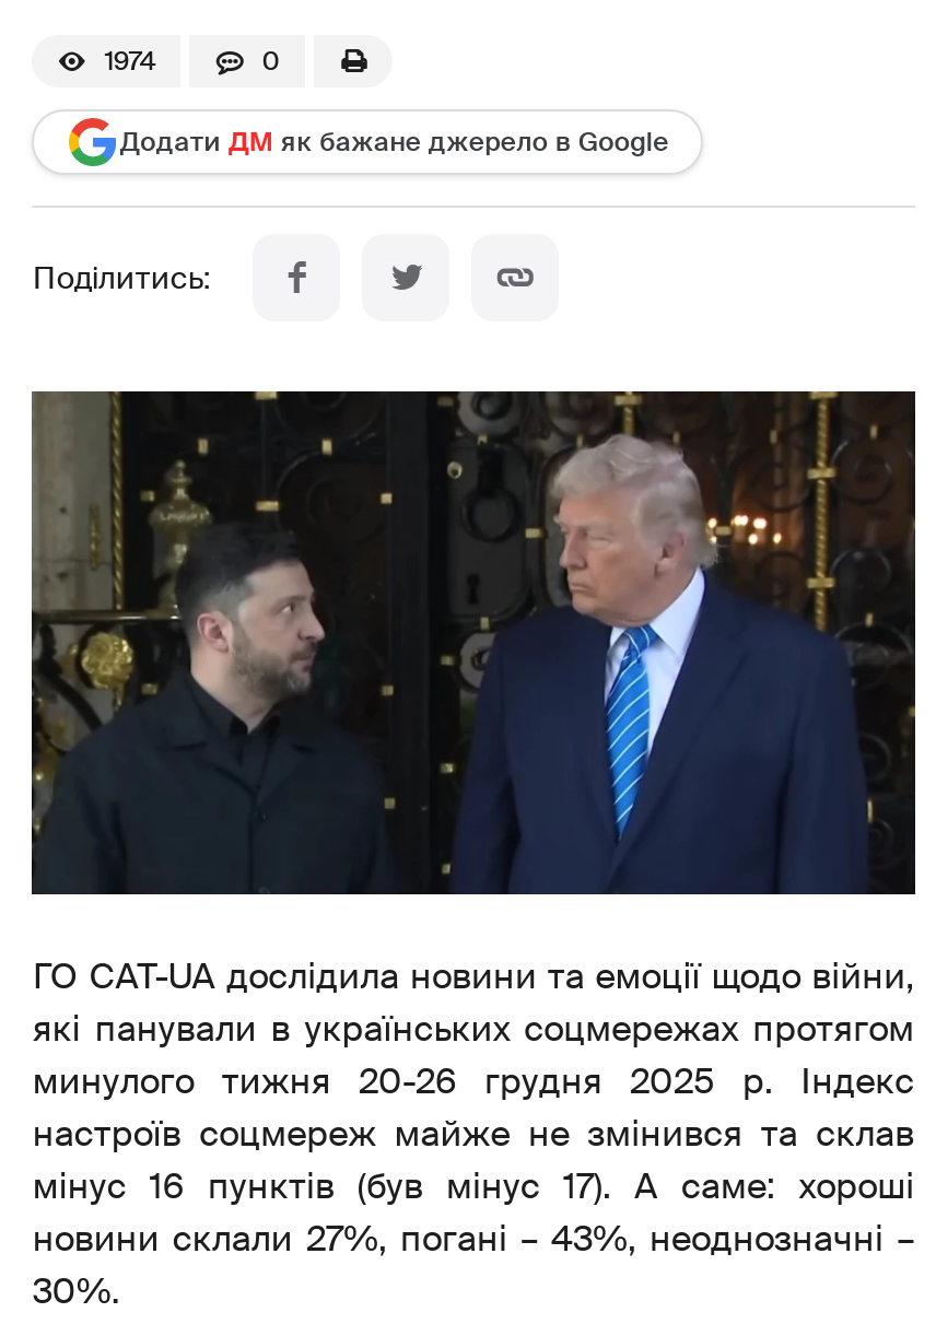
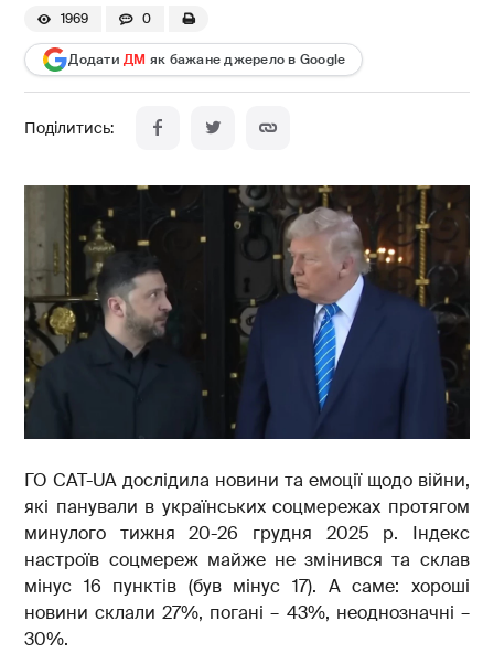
[105,43,155,78] 1974 -> [61,10,89,27] 1969

